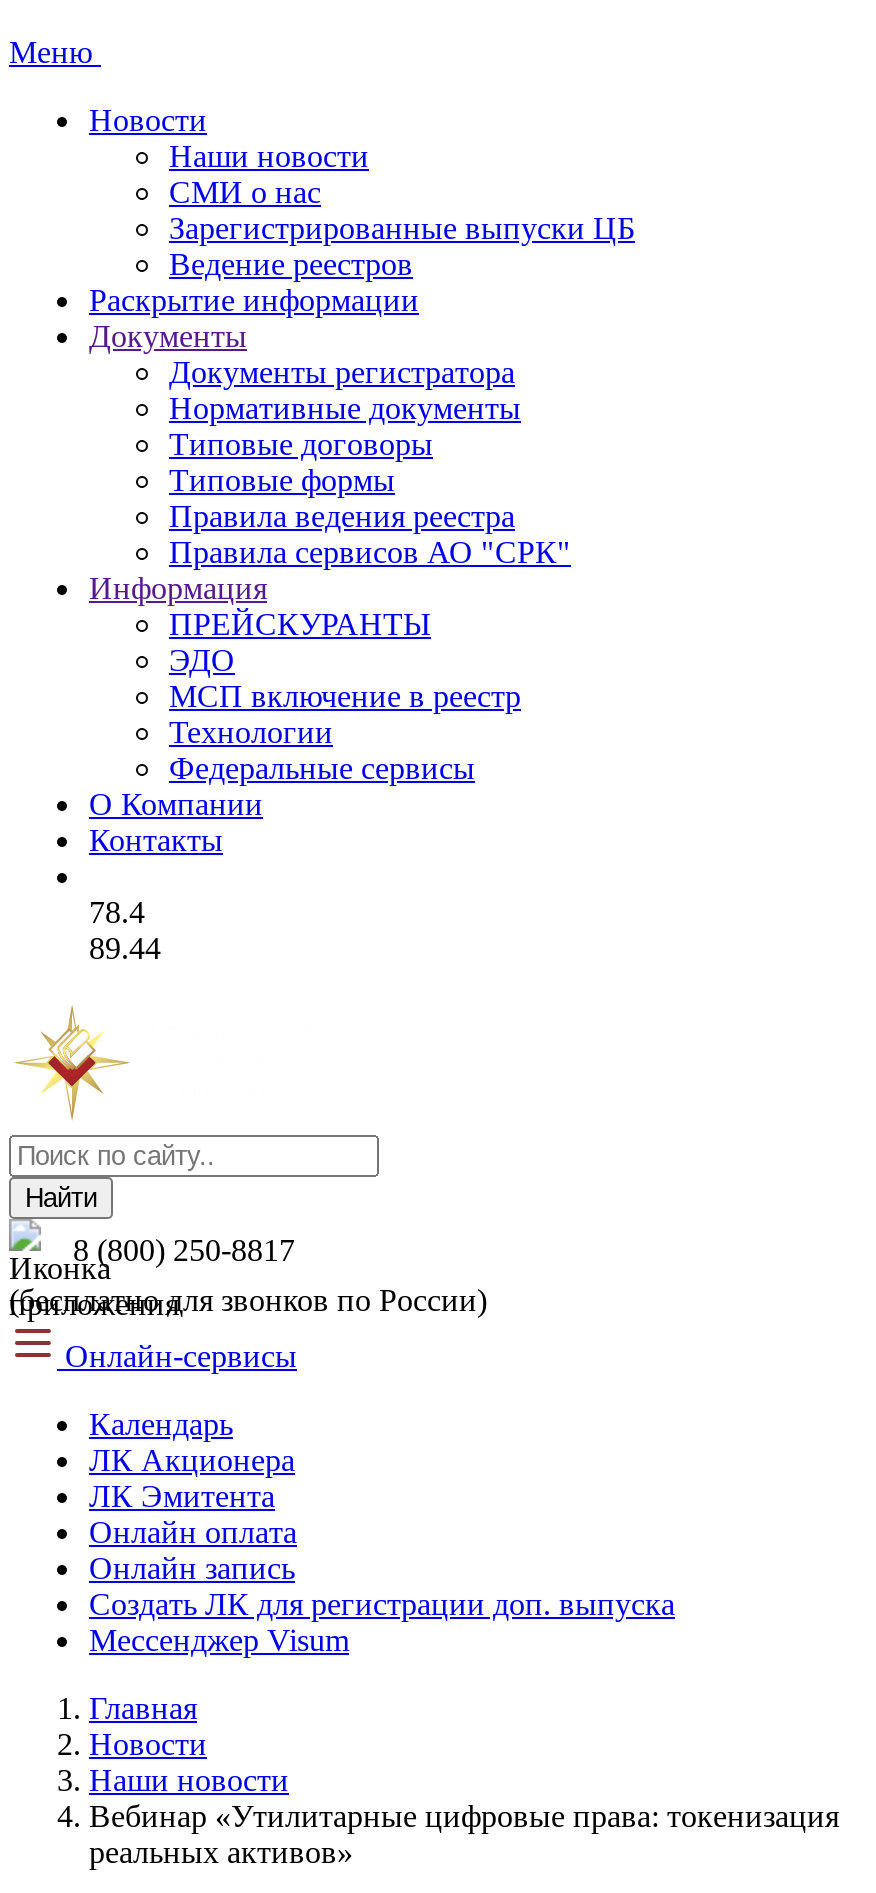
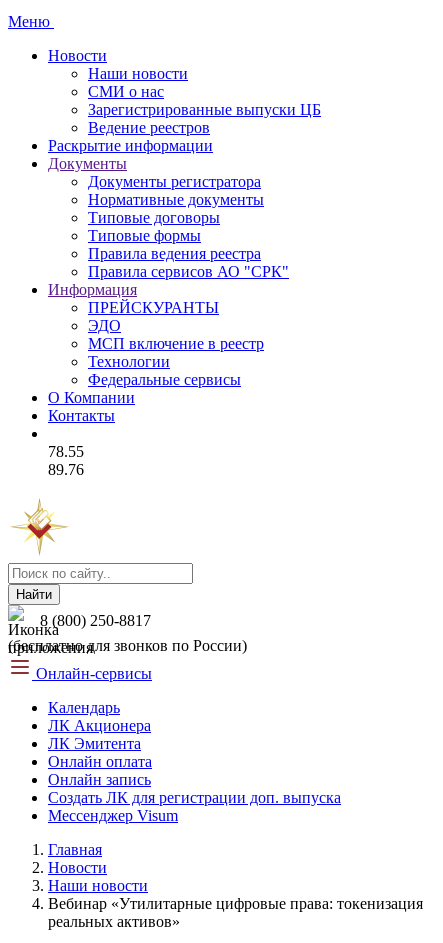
[89,895,145,929] 78.4 -> [48,443,84,460] 78.55
[89,931,161,965] 89.44 -> [48,461,84,478] 89.76

